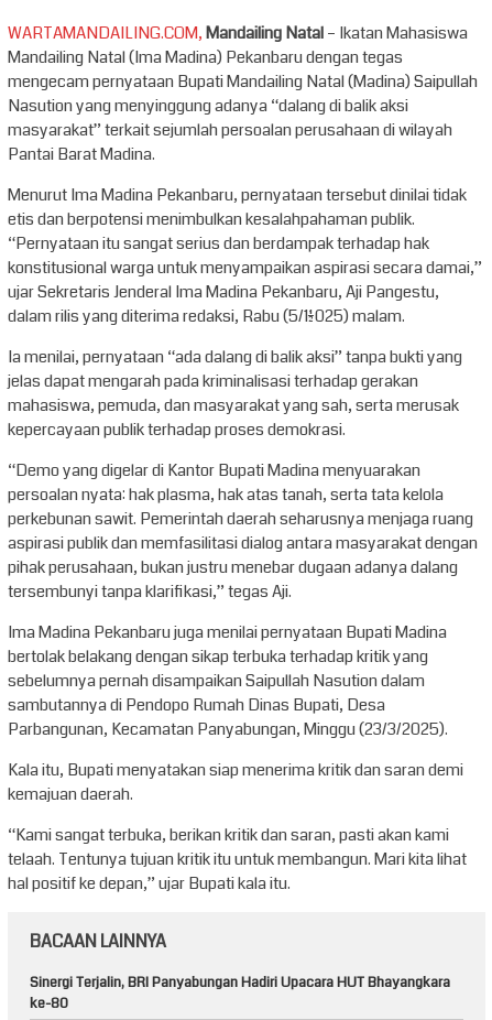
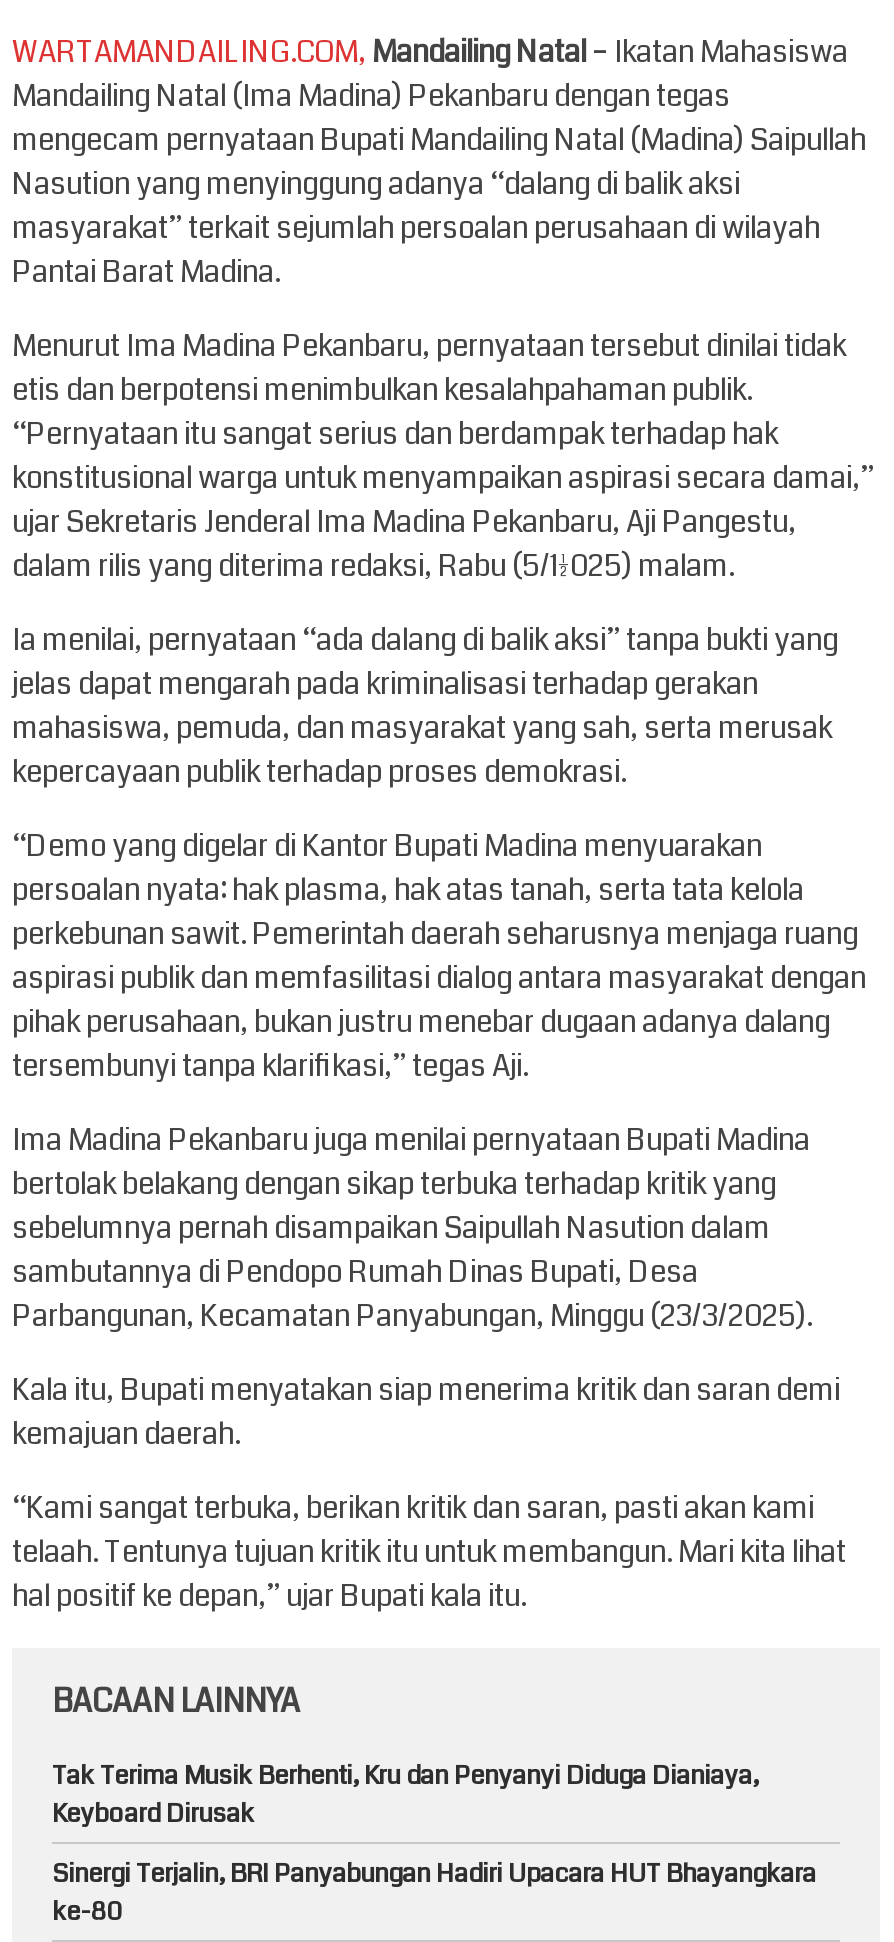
none -> [52,1758,758,1832] Tak Terima Musik Berhenti, Kru dan Penyanyi Diduga Dianiaya, | Keyboard Dirusak

